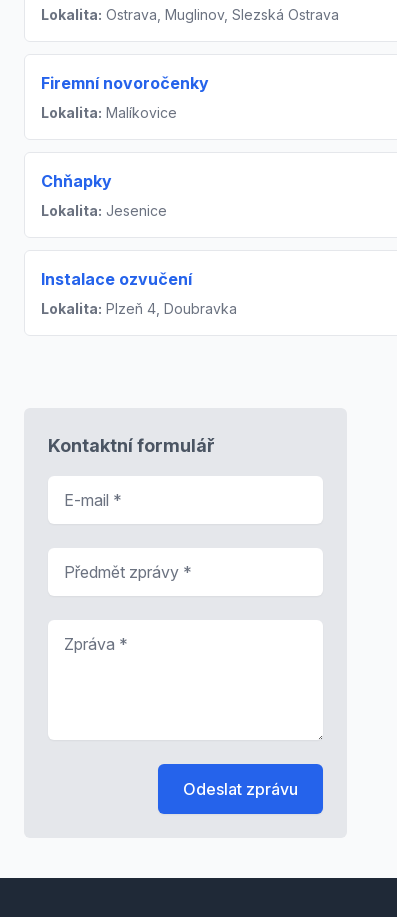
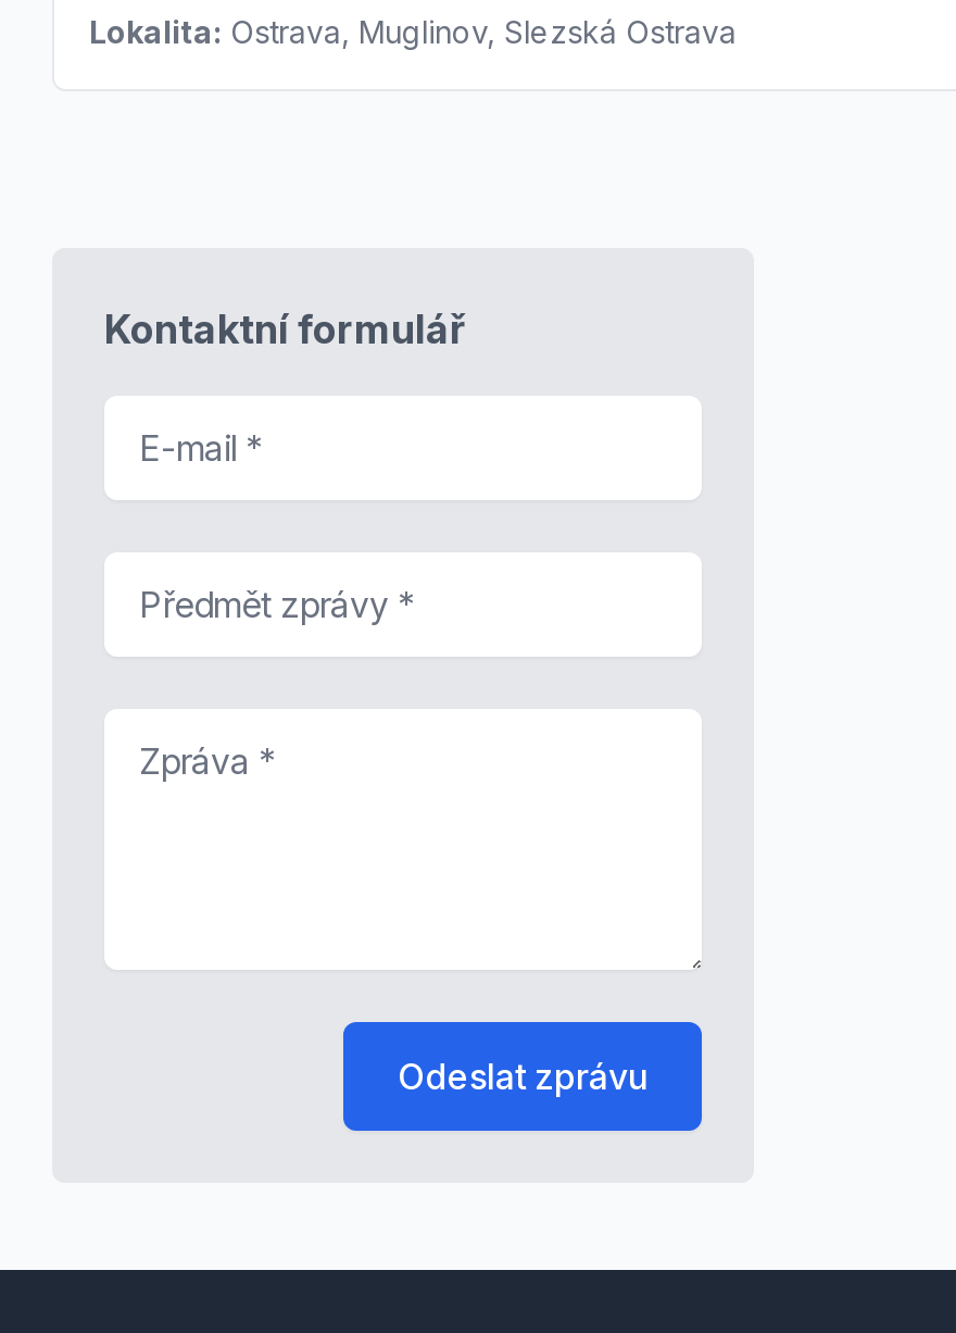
[41,72,237,316] Firemní novoročenky | Lokalita: Malíkovice | Chňapky | Lokalita: Jesenice | Instalace ozvučení | Lokalita: Plzeň 4, Doubravka -> none

